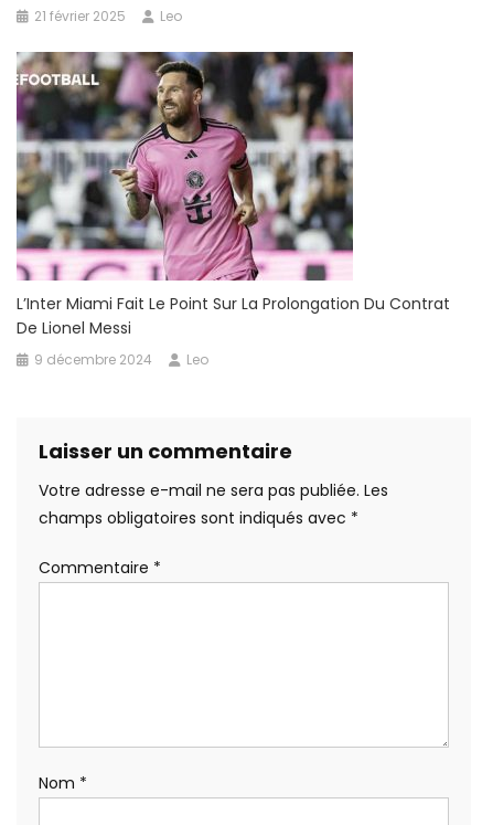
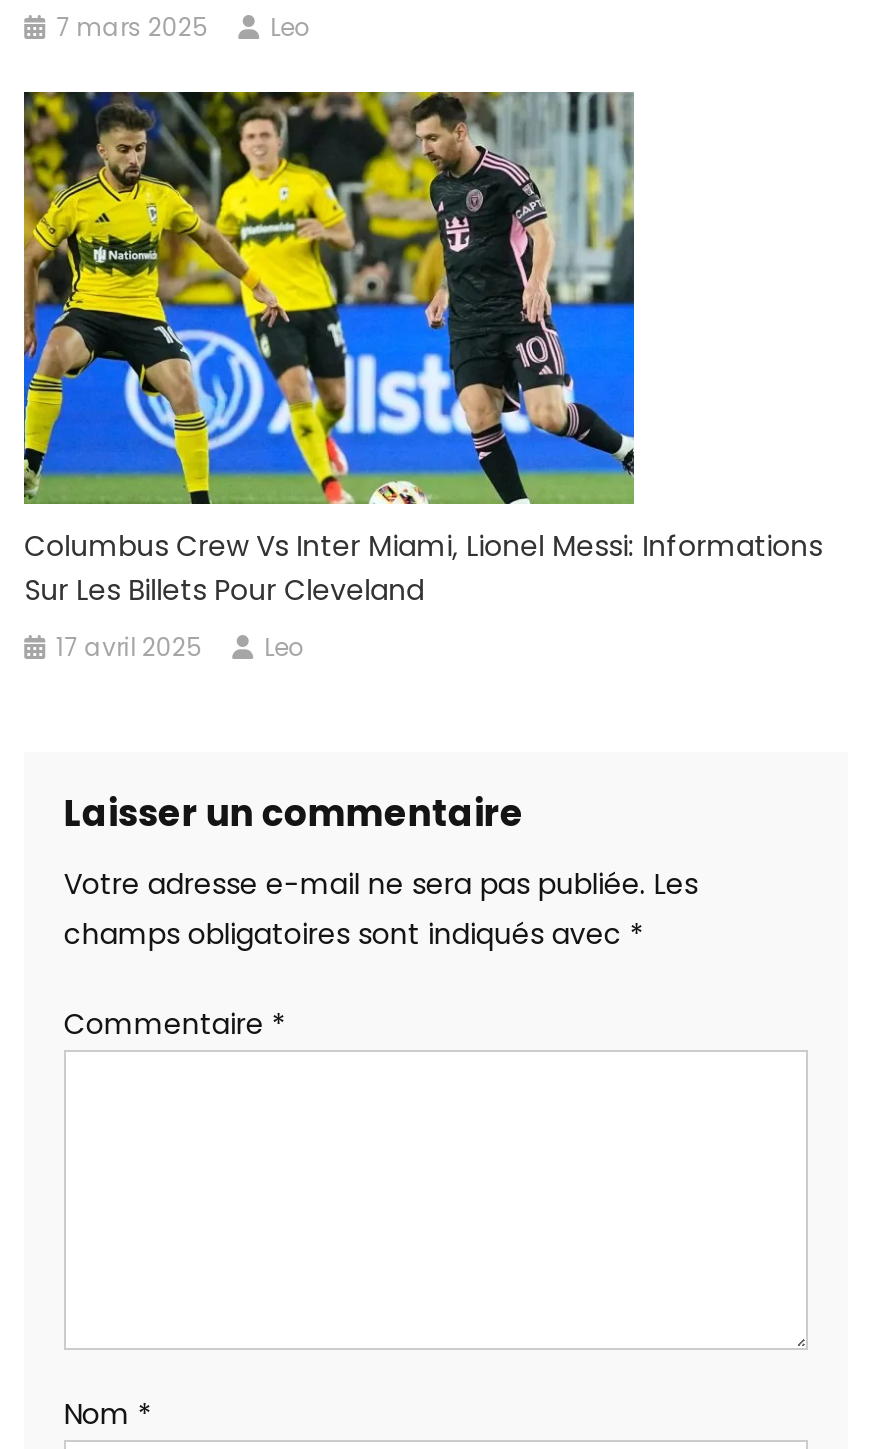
[34,7,182,26] 21 février 2025 Leo -> [56,10,310,44] 7 mars 2025 Leo
[15,51,450,340] [image] | L’Inter Miami Fait Le Point Sur La Prolongation Du Contrat | De Lionel Messi -> [22,89,822,610] [image] | Columbus Crew Vs Inter Miami, Lionel Messi: Informations | Sur Les Billets Pour Cleveland
[34,351,209,369] 9 décembre 2024 Leo -> [56,630,304,664] 17 avril 2025 Leo

